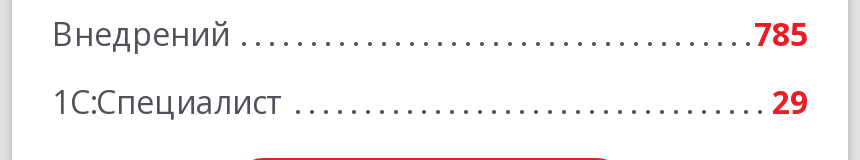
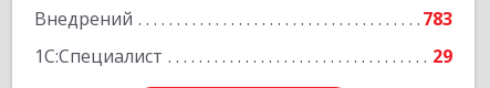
[754,12,808,56] 785 -> [423,7,452,31] 783

